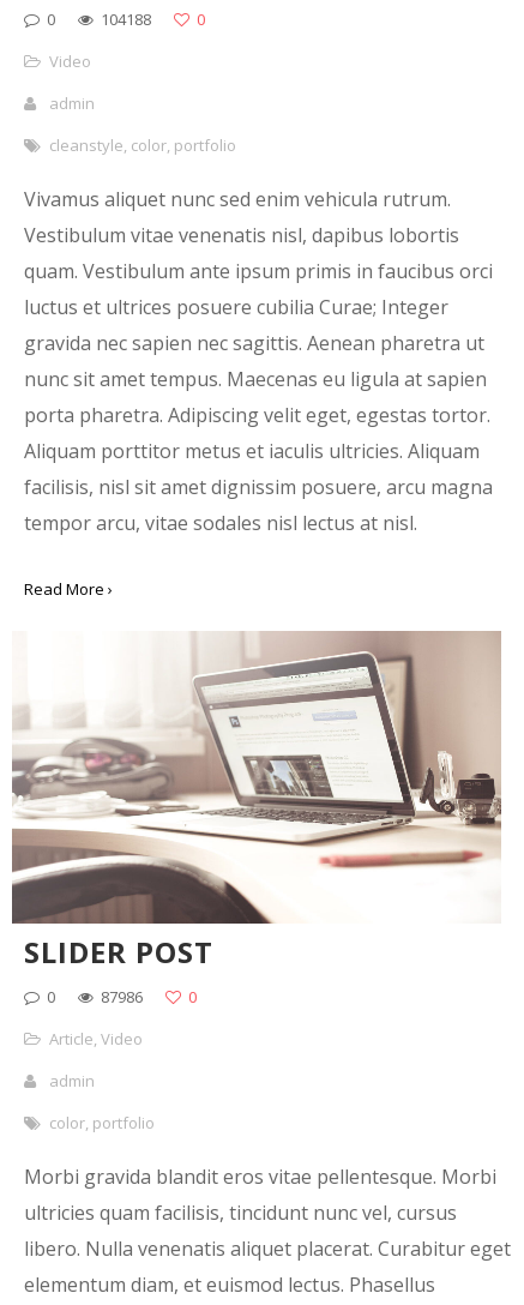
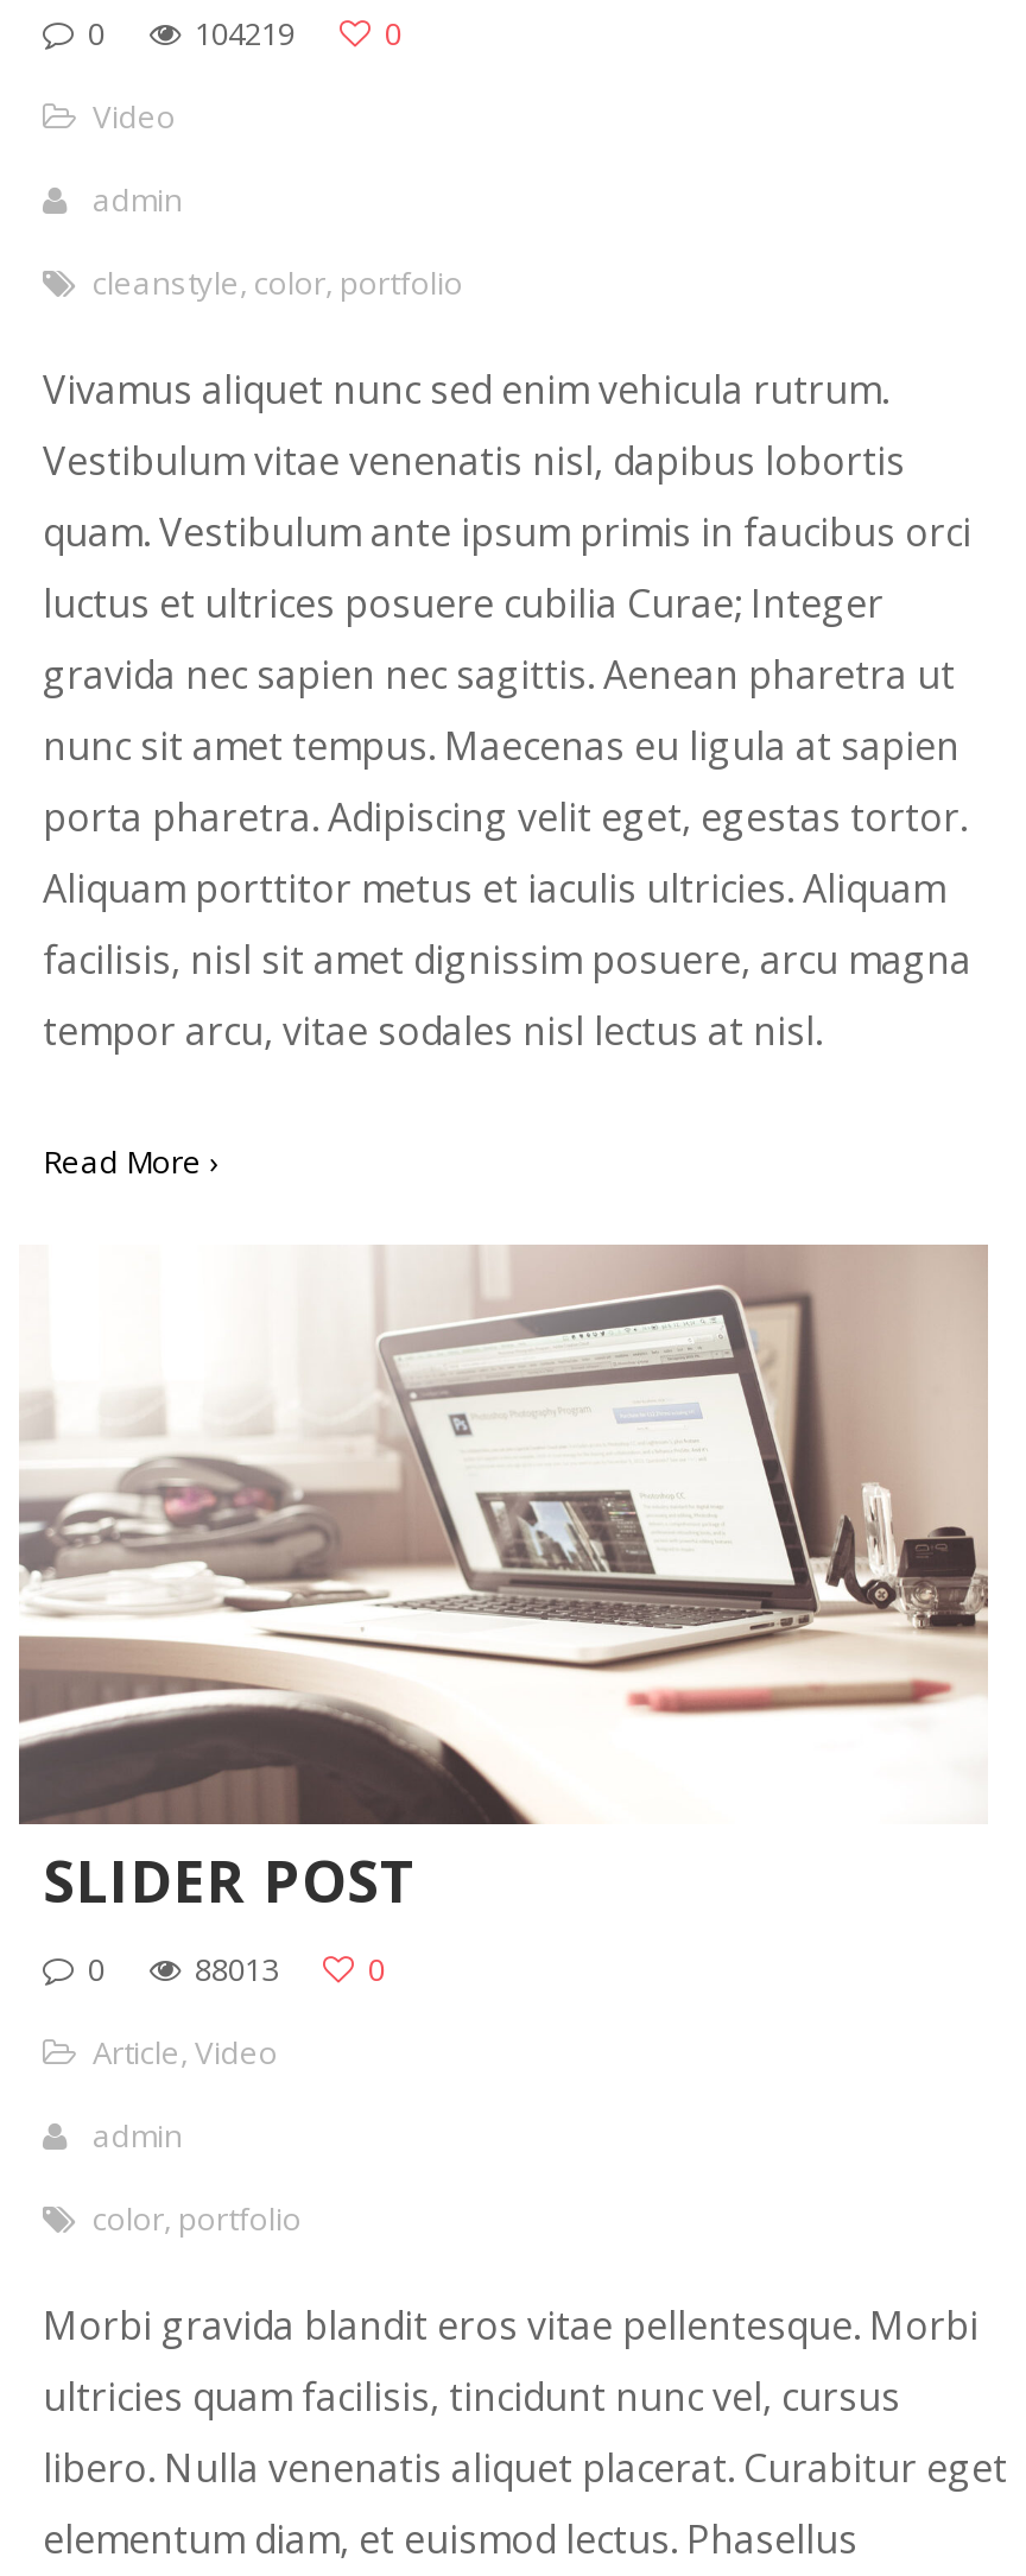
[101,8,151,30] 104188 -> [195,12,294,55] 104219
[101,986,143,1008] 87986 -> [195,1948,278,1991] 88013

